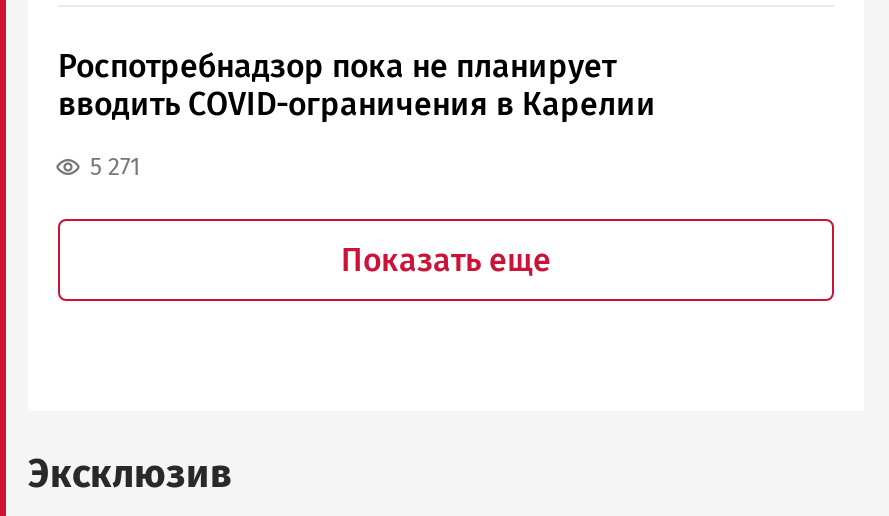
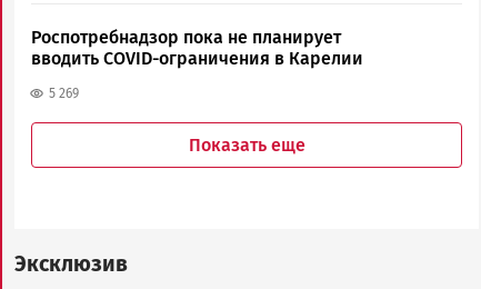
[90,153,140,181] 5 271 -> [49,85,79,101] 5 269

